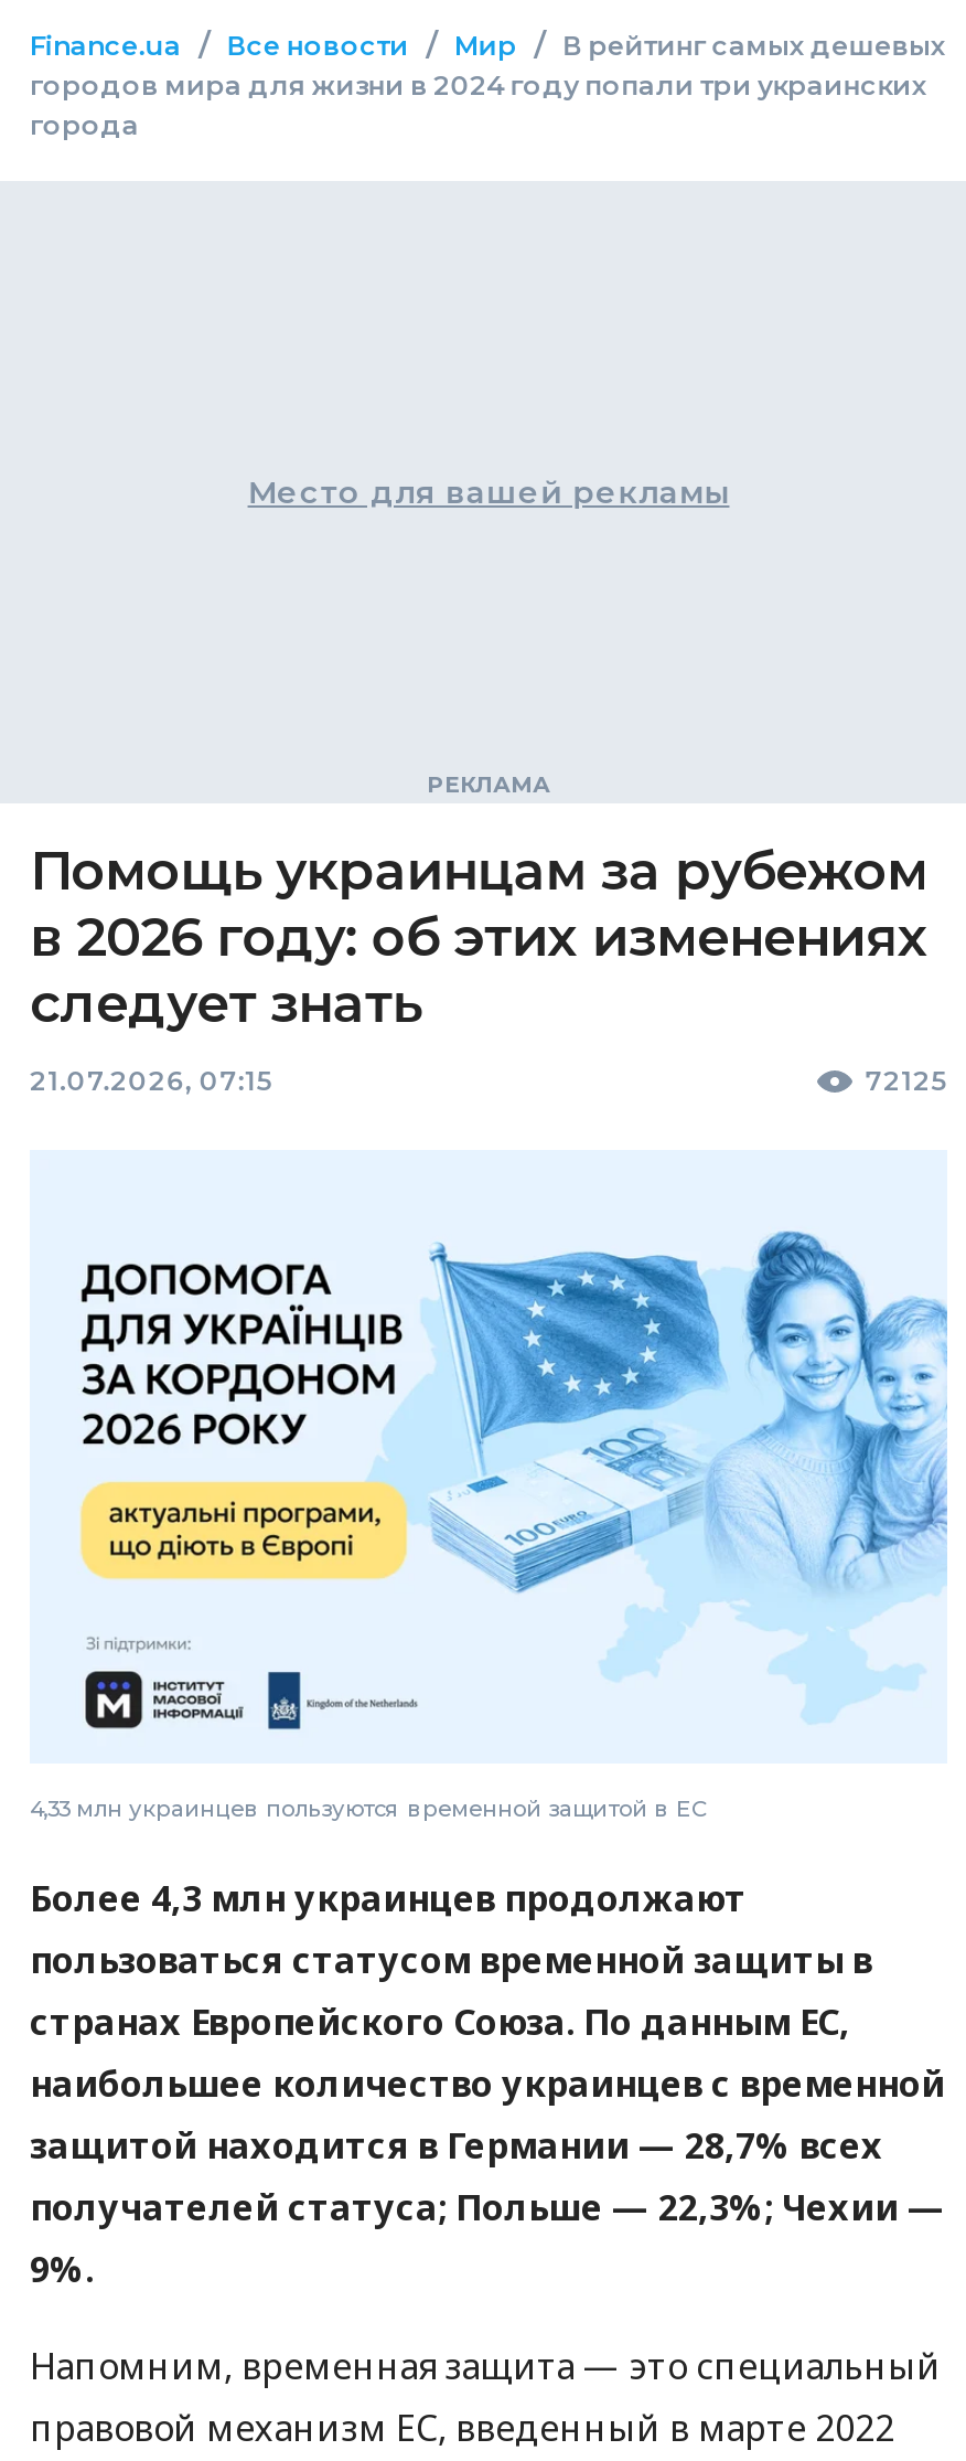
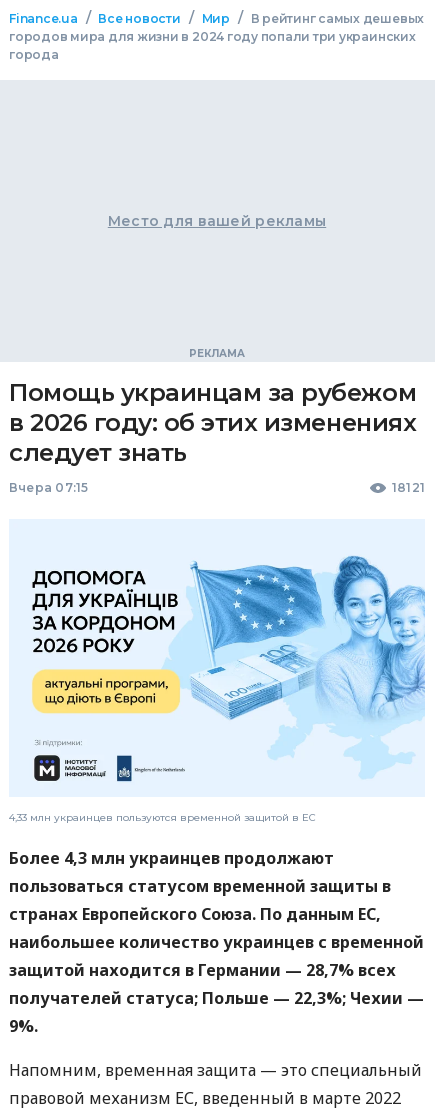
[30,1065,947,1098] 21.07.2026, 07:15 | 72125 -> [9,480,425,495] Вчера 07:15 | 18121

